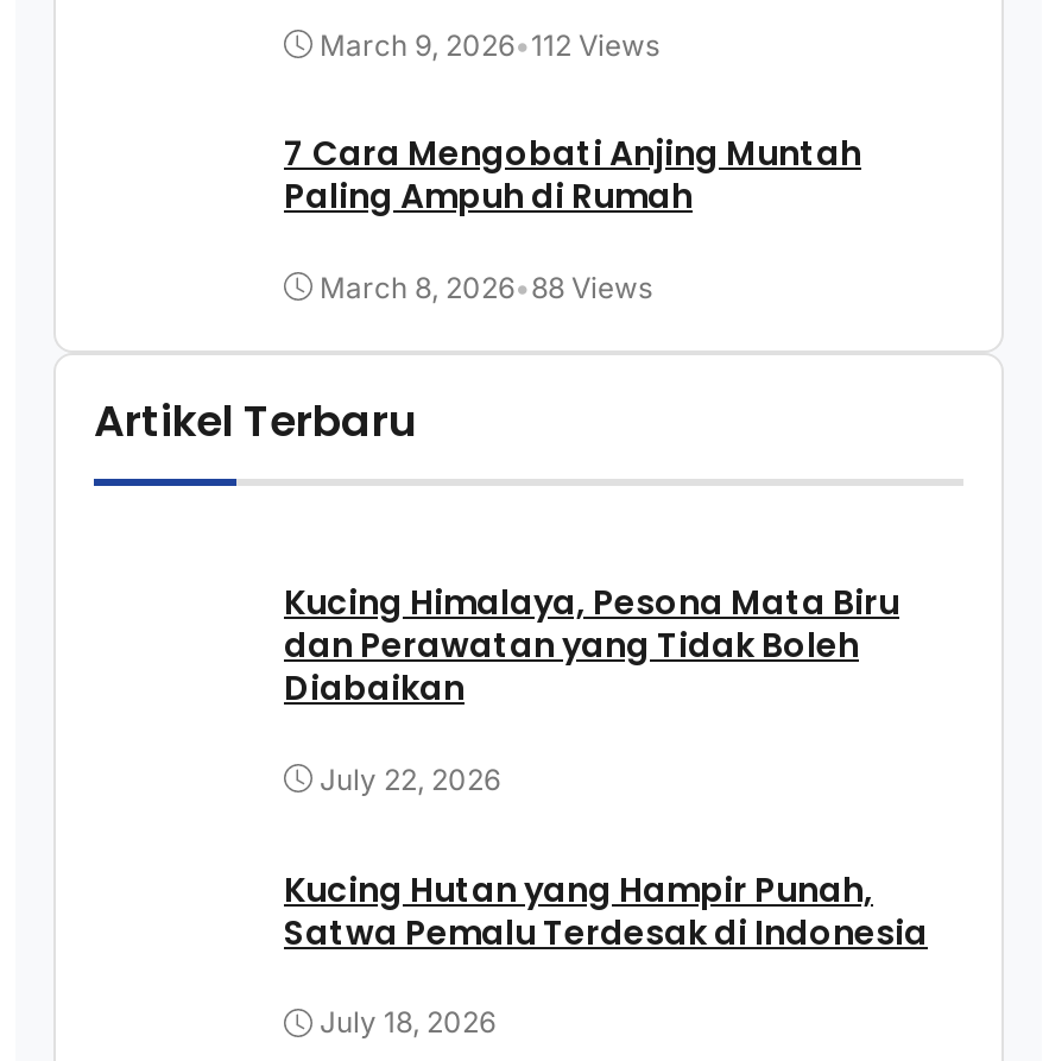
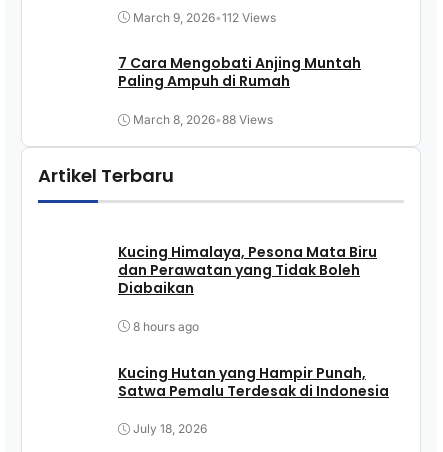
[320,762,500,797] July 22, 2026 -> [133,319,199,334] 8 hours ago

